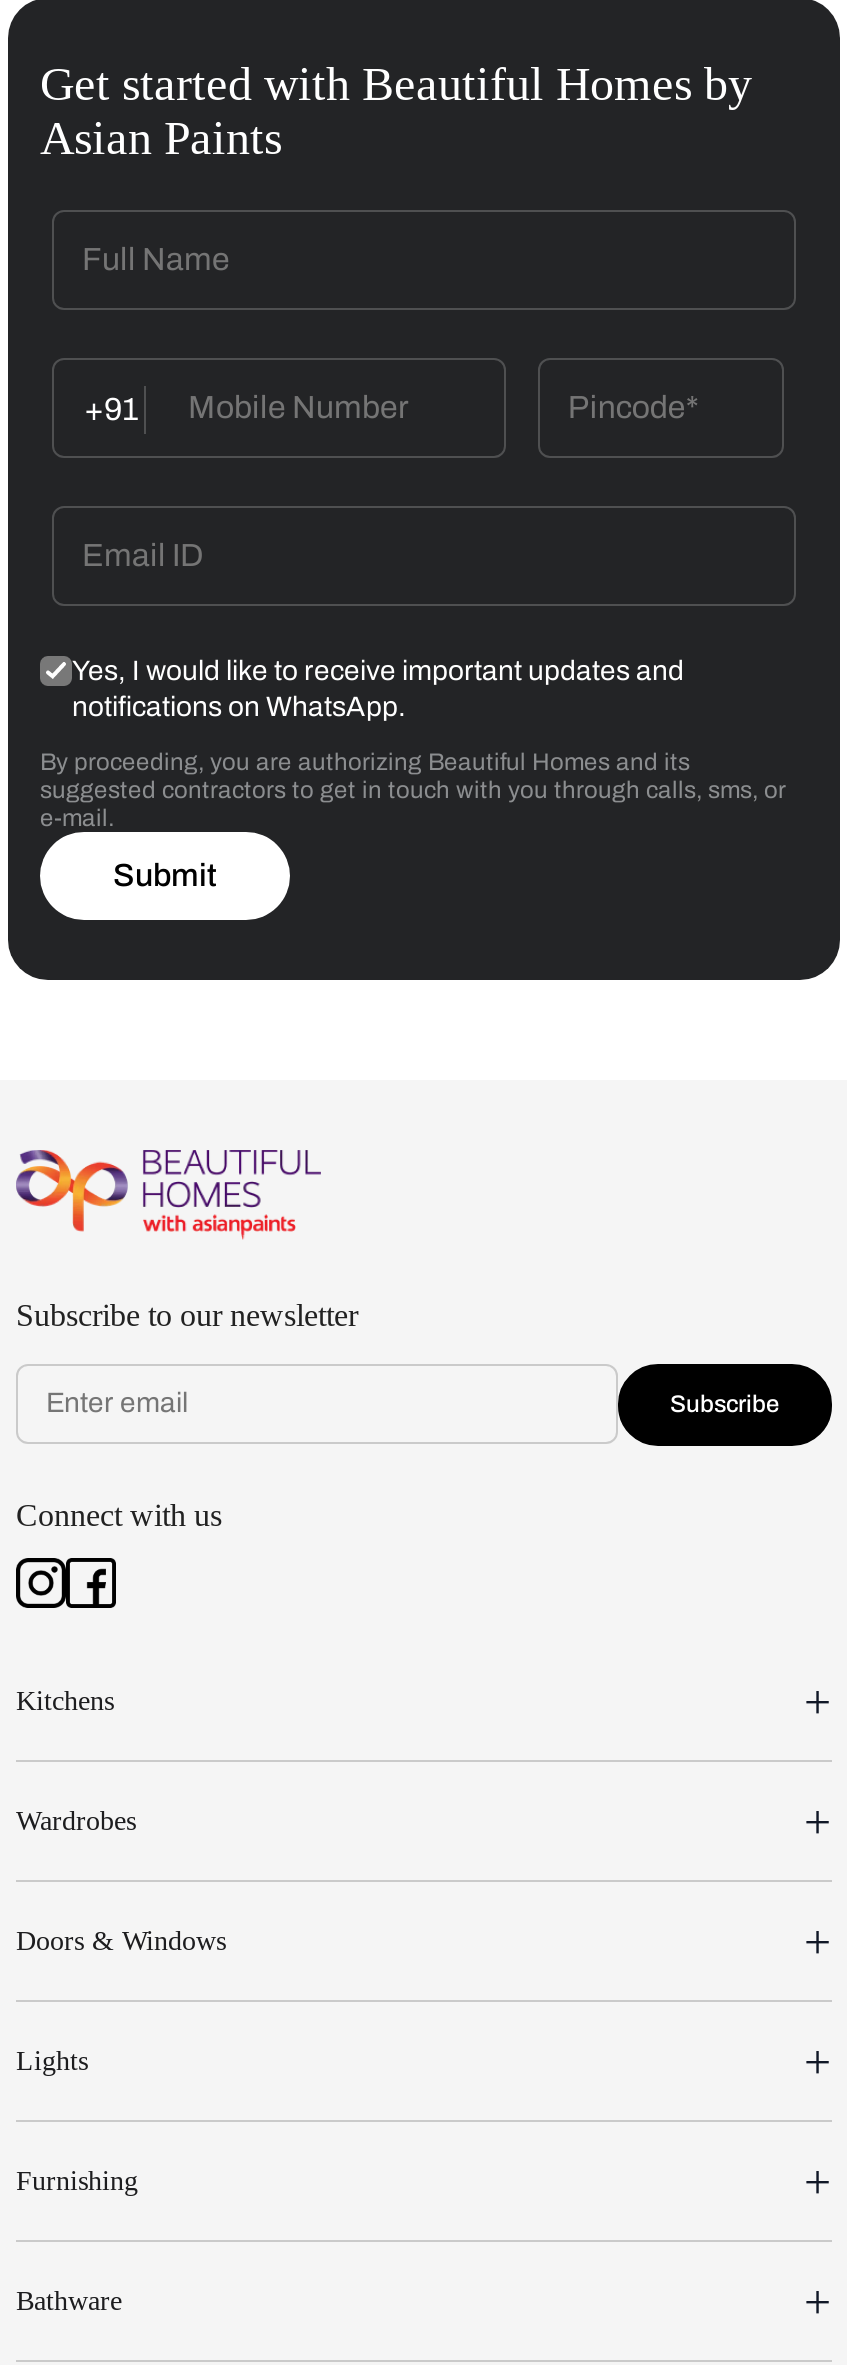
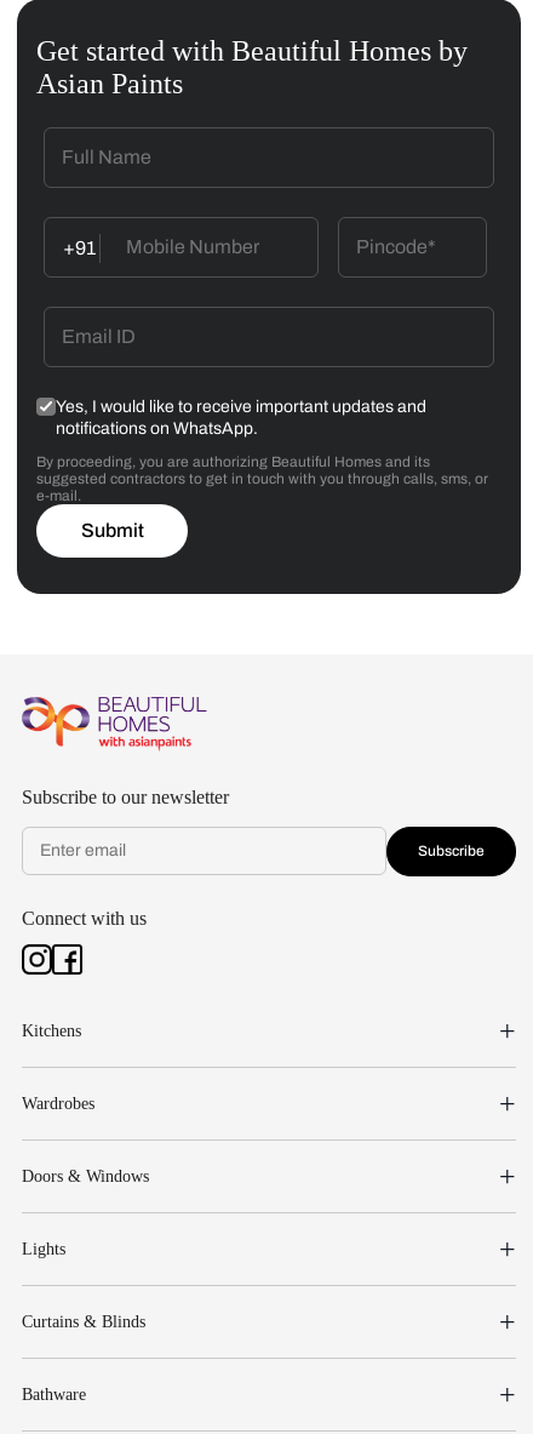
[16,2166,138,2196] Furnishing -> [22,1313,145,1331] Curtains & Blinds

